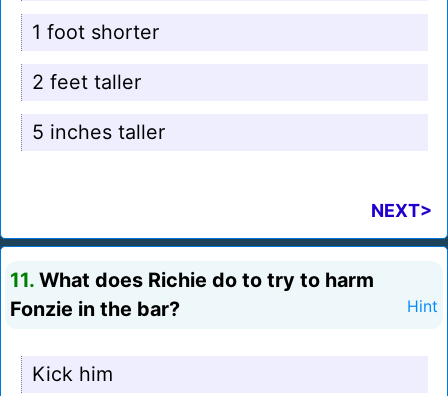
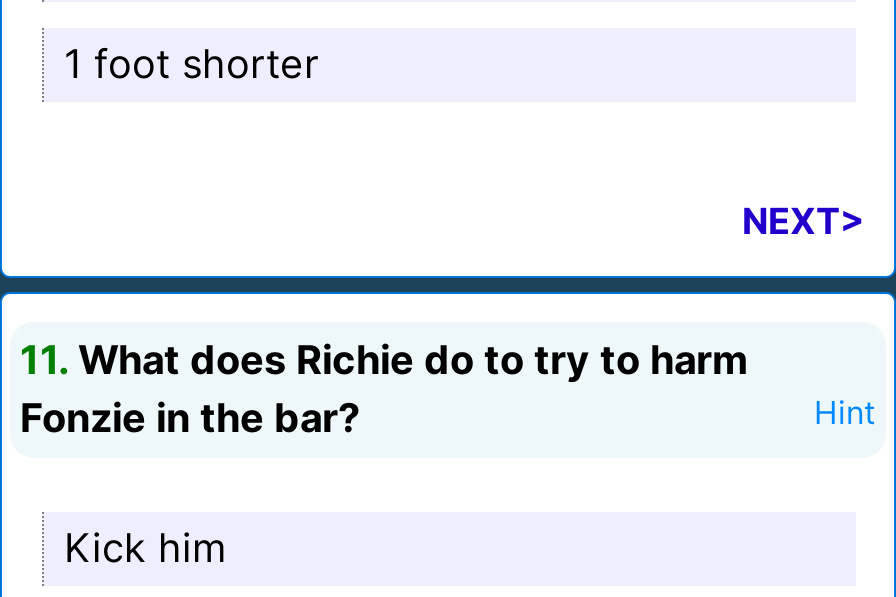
[32,70,165,144] 2 feet taller | 5 inches taller -> none

